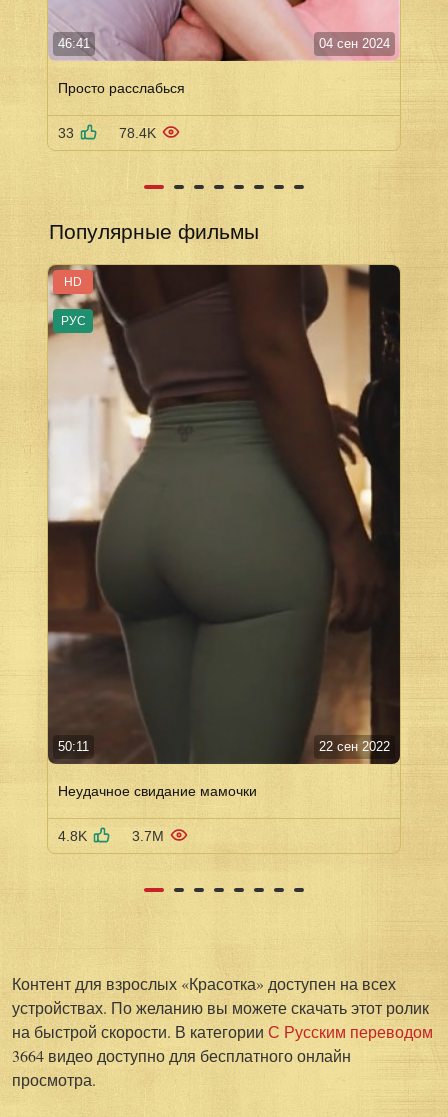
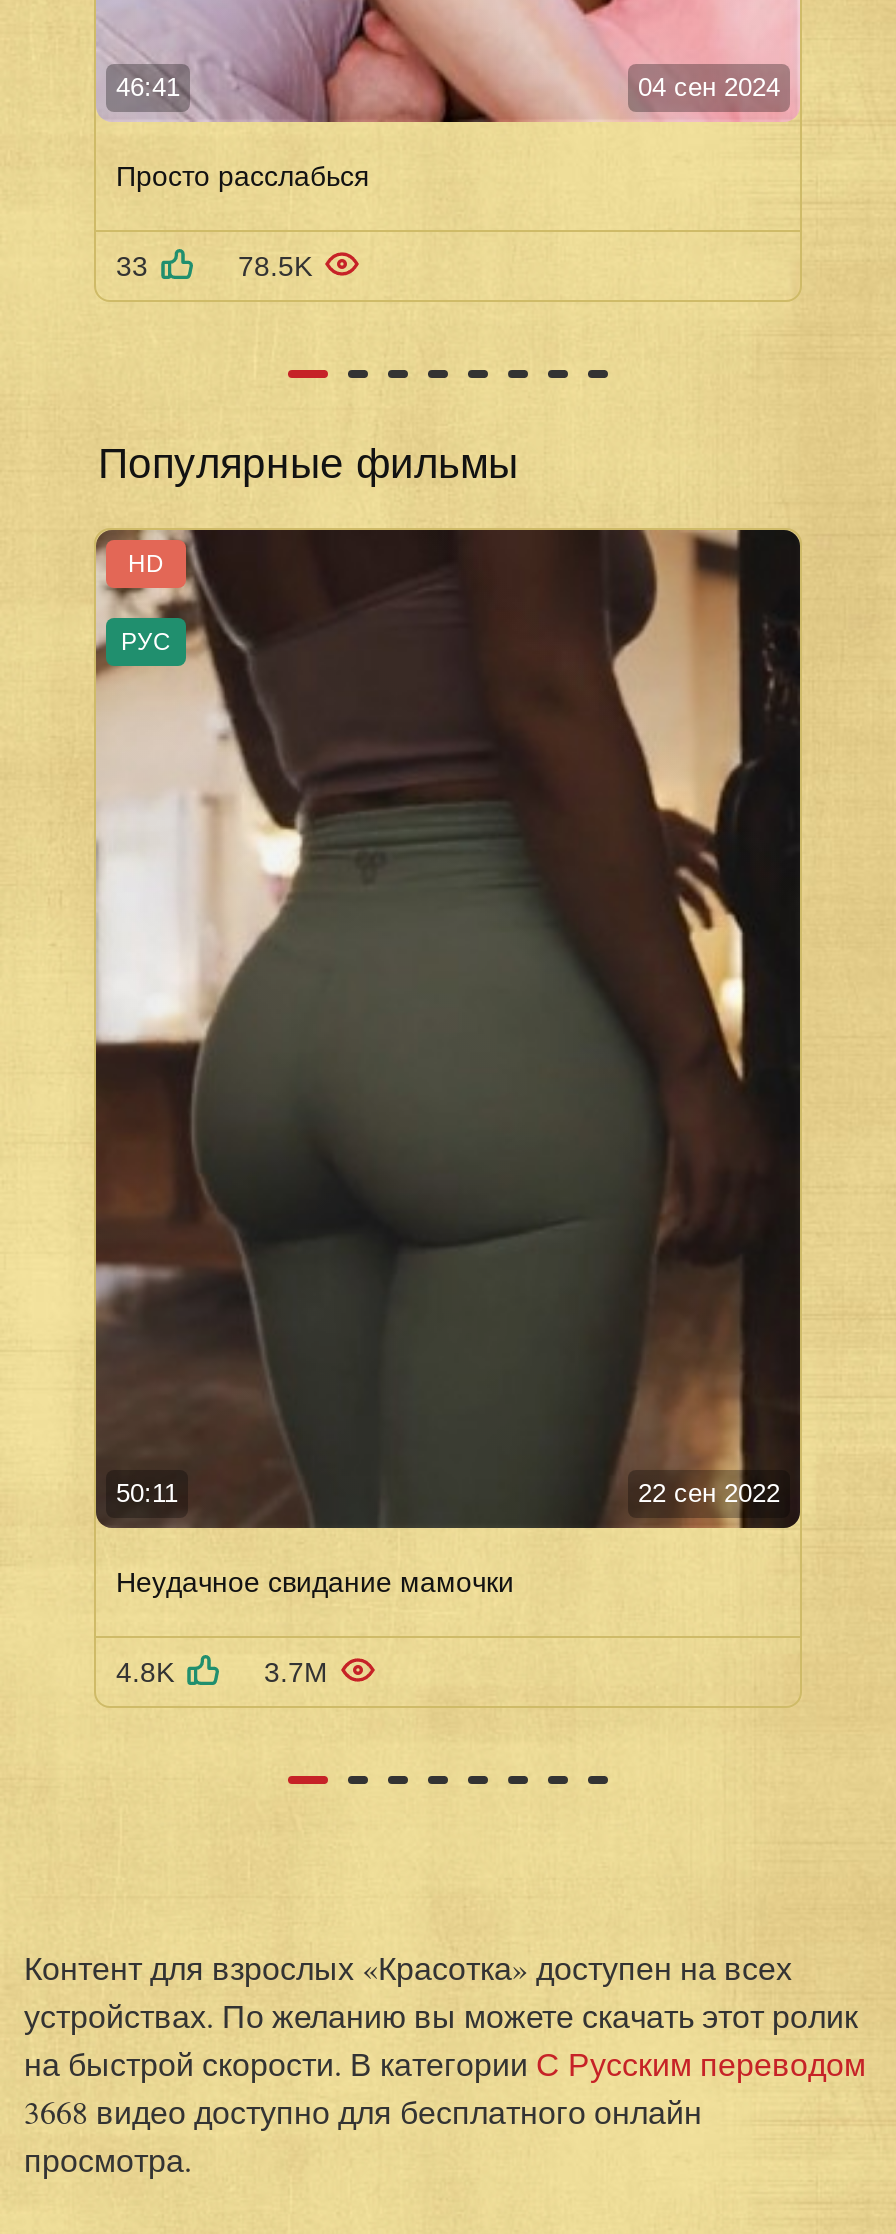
[119,125,156,141] 78.4K -> [238,249,312,281] 78.5K
[12,1045,351,1066] 3664 видео доступно для бесплатного онлайн -> [24,2090,702,2132] 3668 видео доступно для бесплатного онлайн

